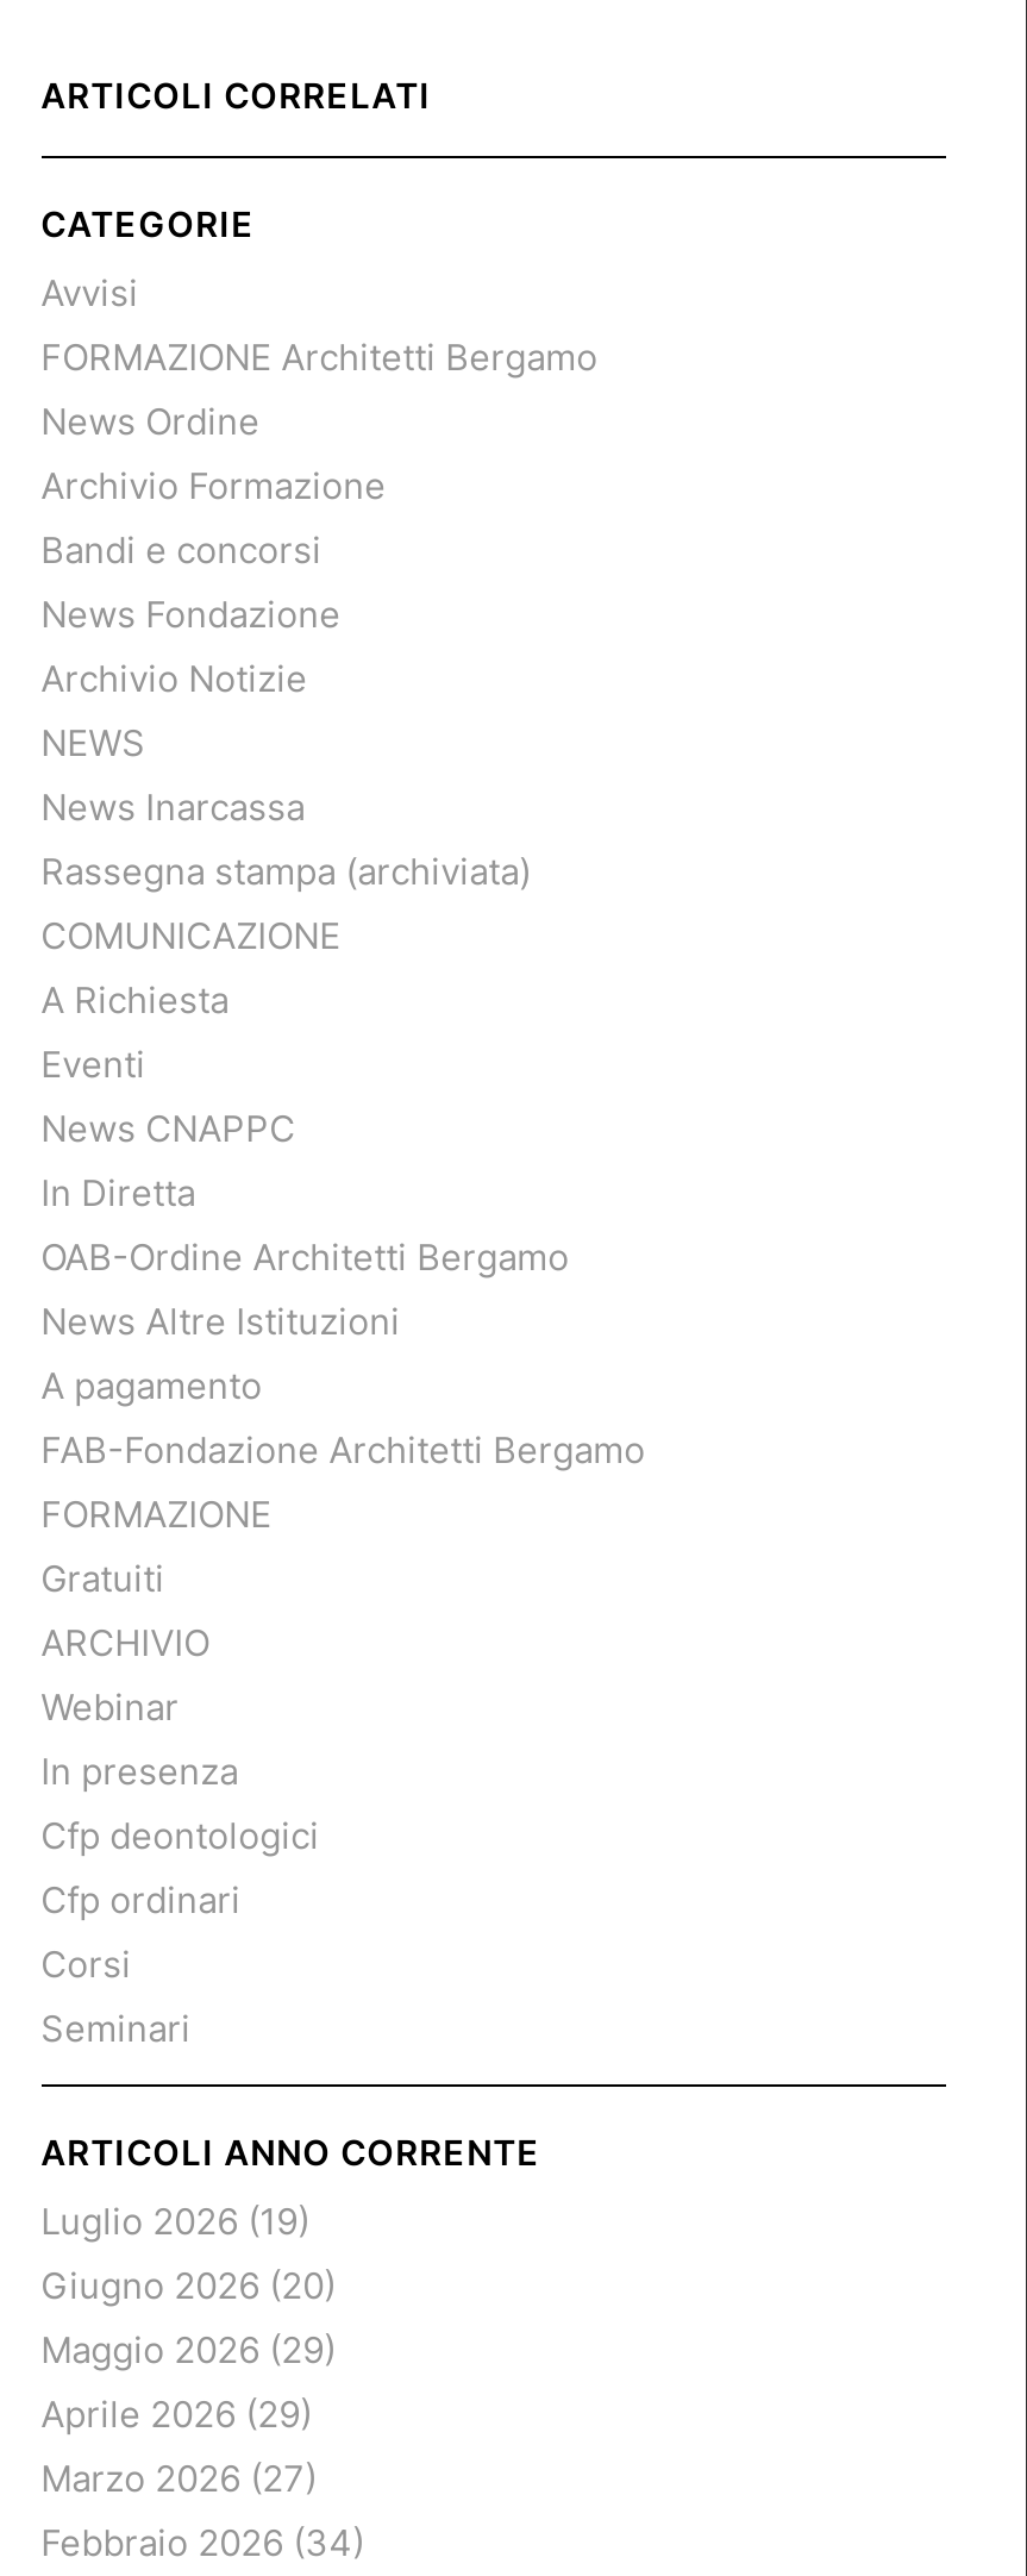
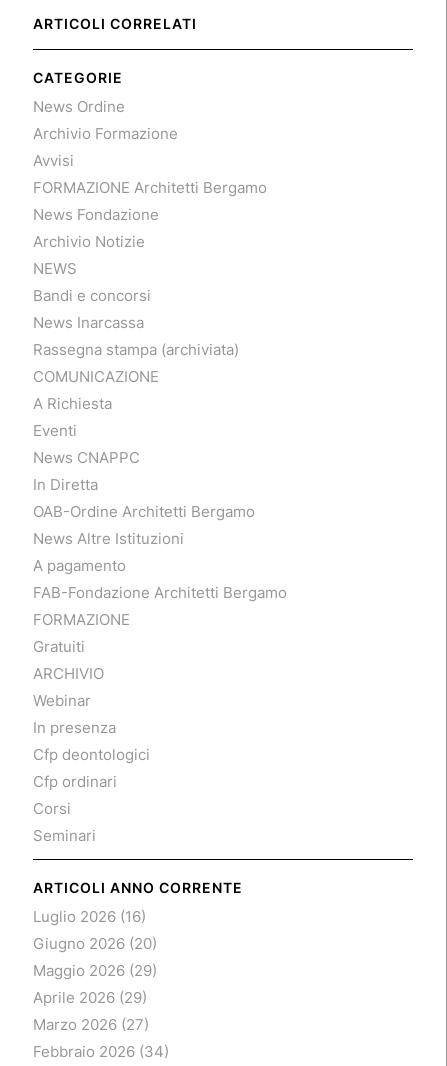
moved [41,269,598,379] -> [33,151,267,197]: Avvisi | FORMAZIONE Architetti Bergamo
moved [41,398,386,507] -> [33,97,178,143]: News Ordine | Archivio Formazione
moved [41,526,322,572] -> [33,286,151,305]: Bandi e concorsi
moved [41,591,341,764] -> [33,205,159,278]: News Fondazione | Archivio Notizie | NEWS
[41,2198,310,2243] Luglio 2026 (19) -> [33,907,146,926] Luglio 2026 (16)

